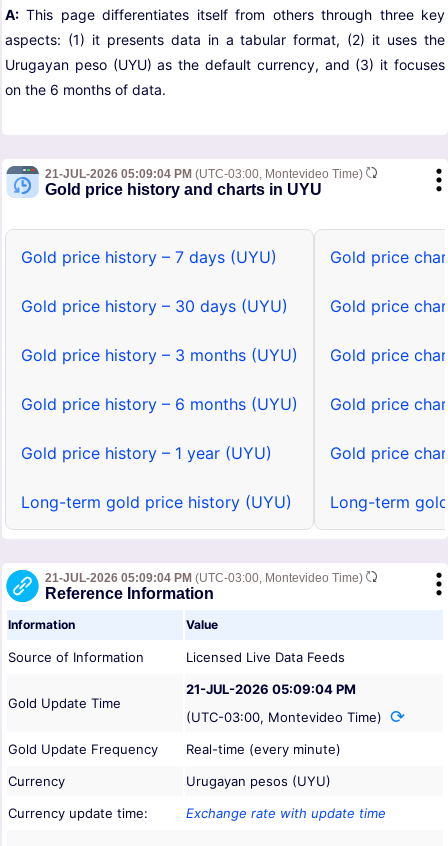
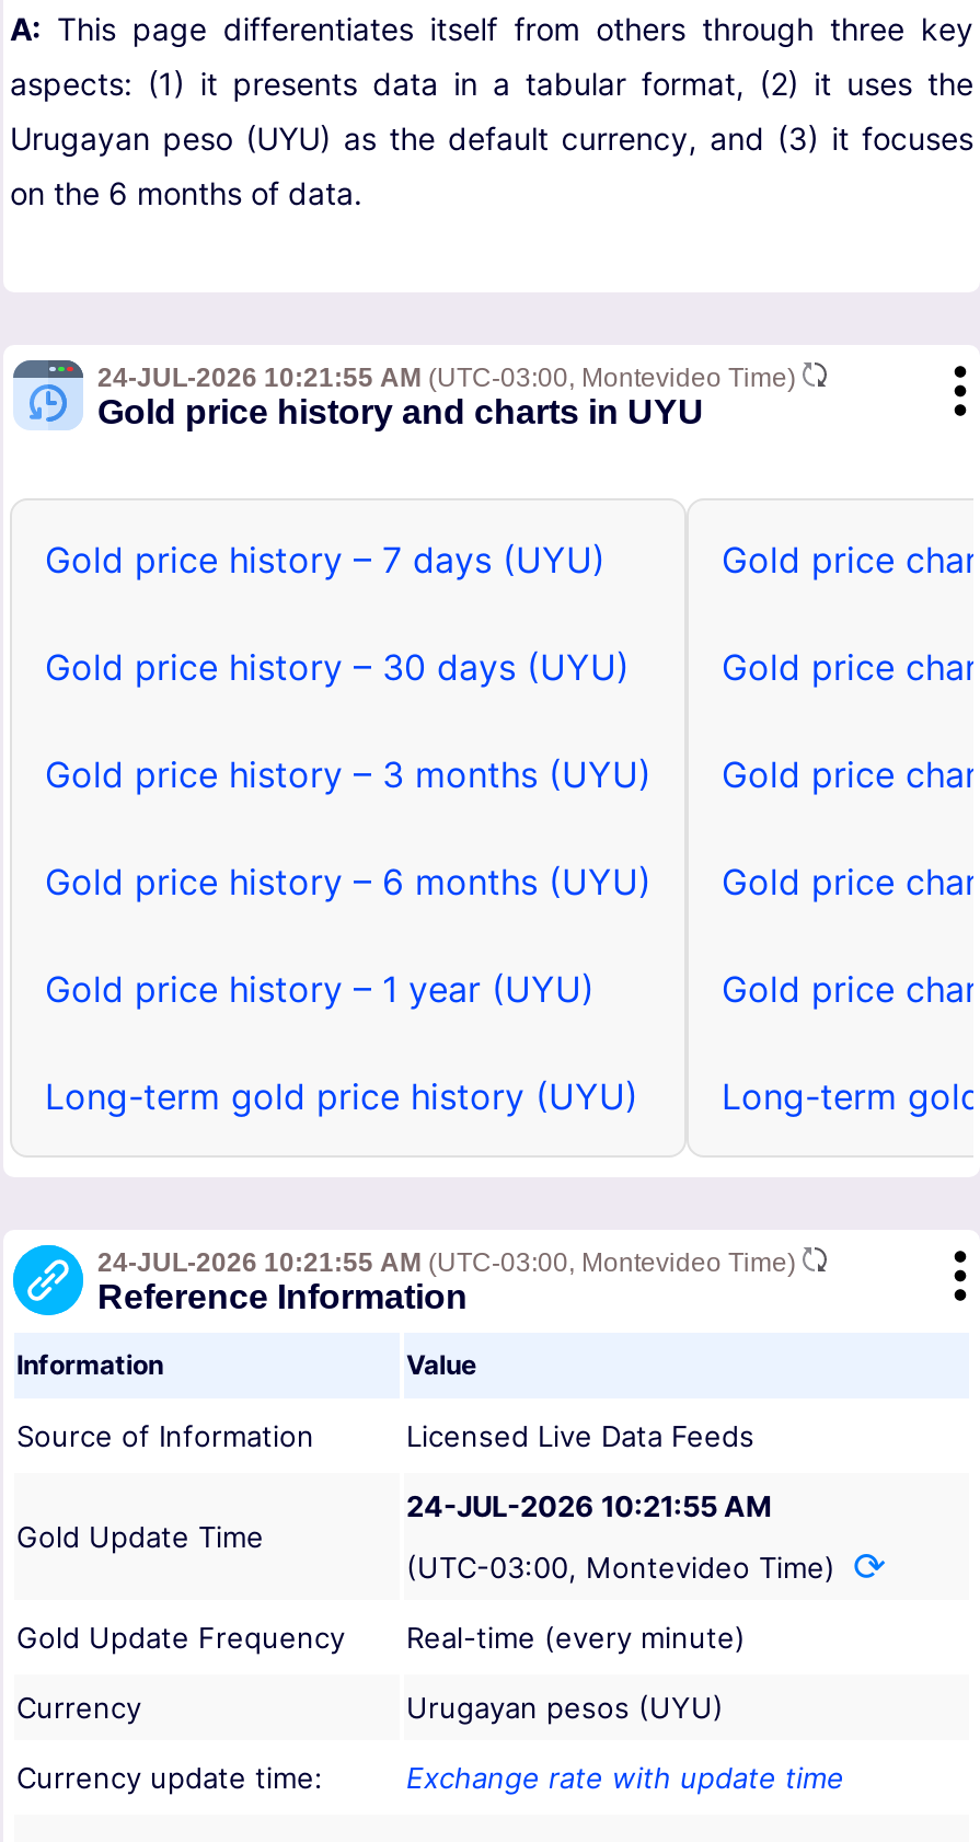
[45,167,366,181] 21-JUL-2026 05:09:04 PM (UTC-03:00, Montevideo Time) -> [97,362,803,393] 24-JUL-2026 10:21:55 AM (UTC-03:00, Montevideo Time)
[45,571,366,585] 21-JUL-2026 05:09:04 PM (UTC-03:00, Montevideo Time) -> [97,1247,803,1278] 24-JUL-2026 10:21:55 AM (UTC-03:00, Montevideo Time)
[186,681,356,697] 21-JUL-2026 05:09:04 PM -> [406,1488,772,1523] 24-JUL-2026 10:21:55 AM

